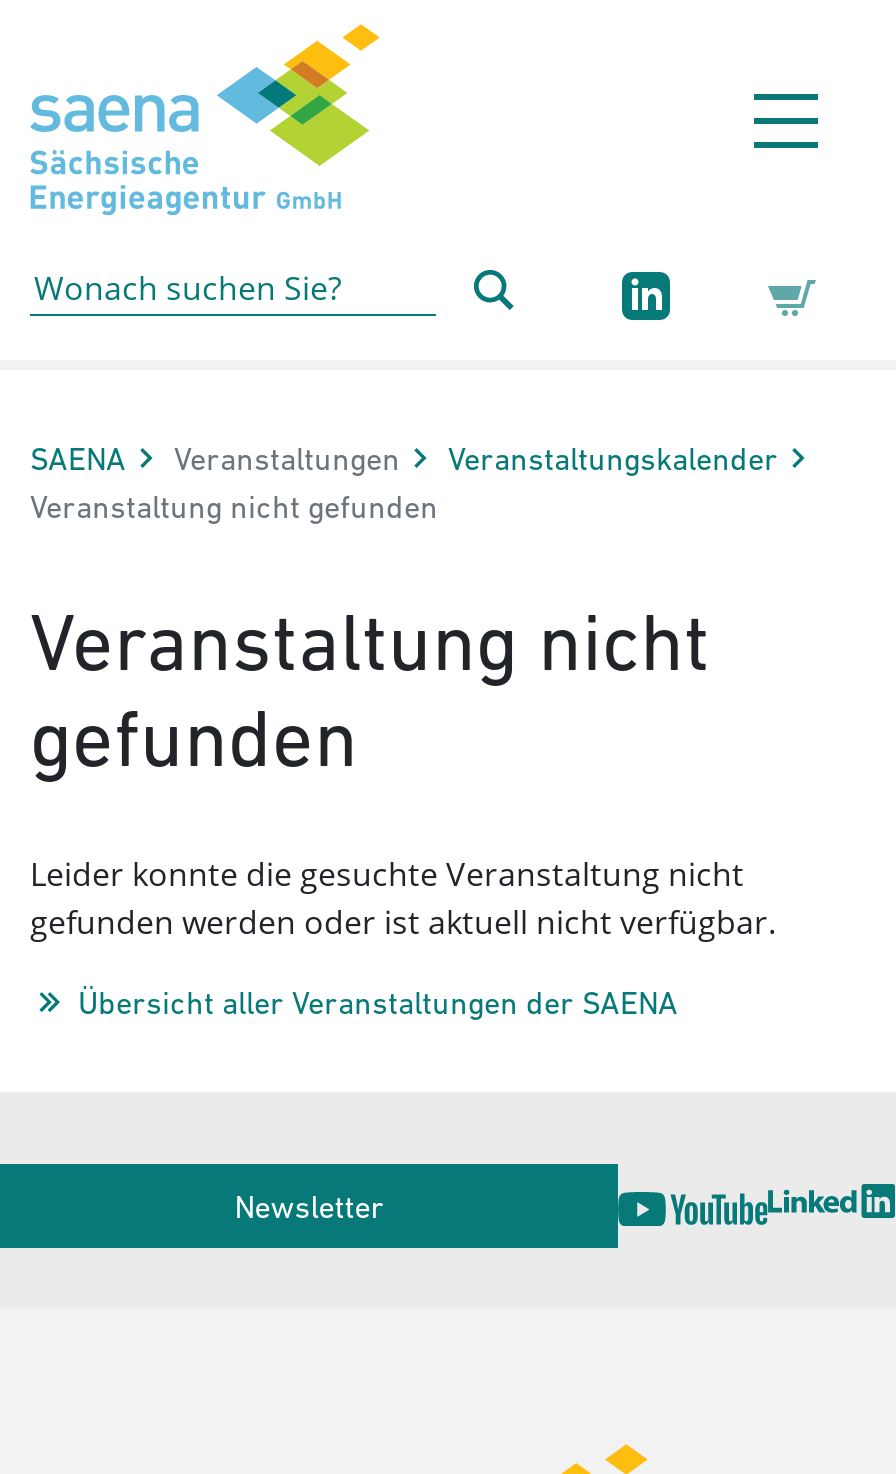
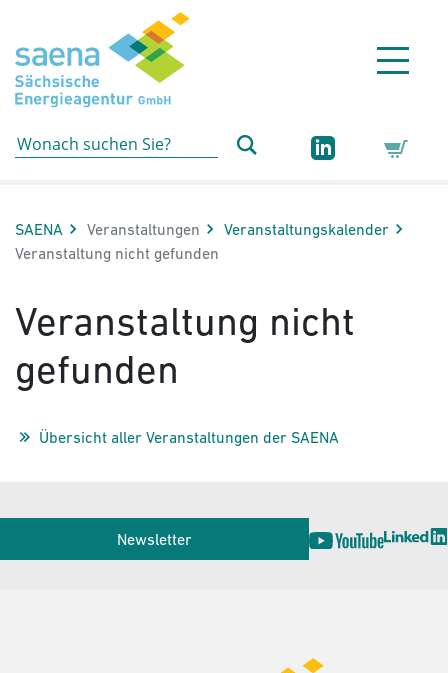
[30,853,776,945] Leider konnte die gesuchte Veranstaltung nicht | gefunden werden oder ist aktuell nicht verfügbar. -> none

